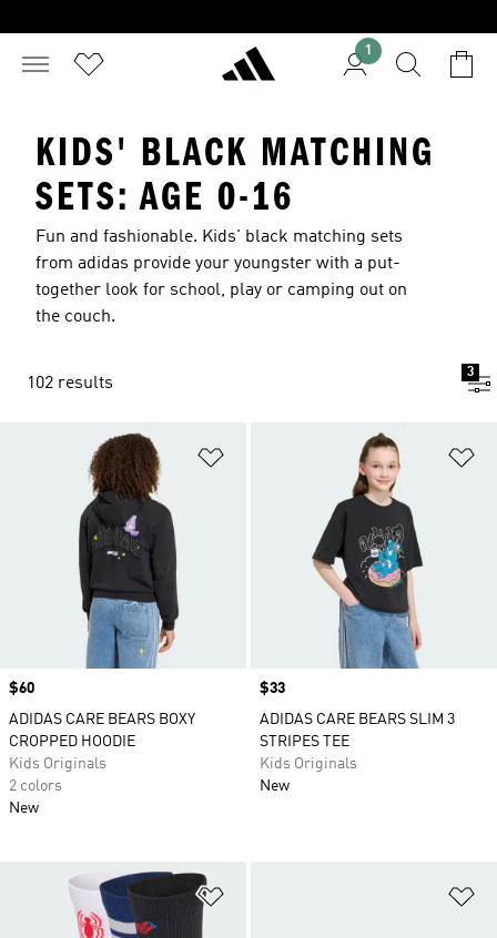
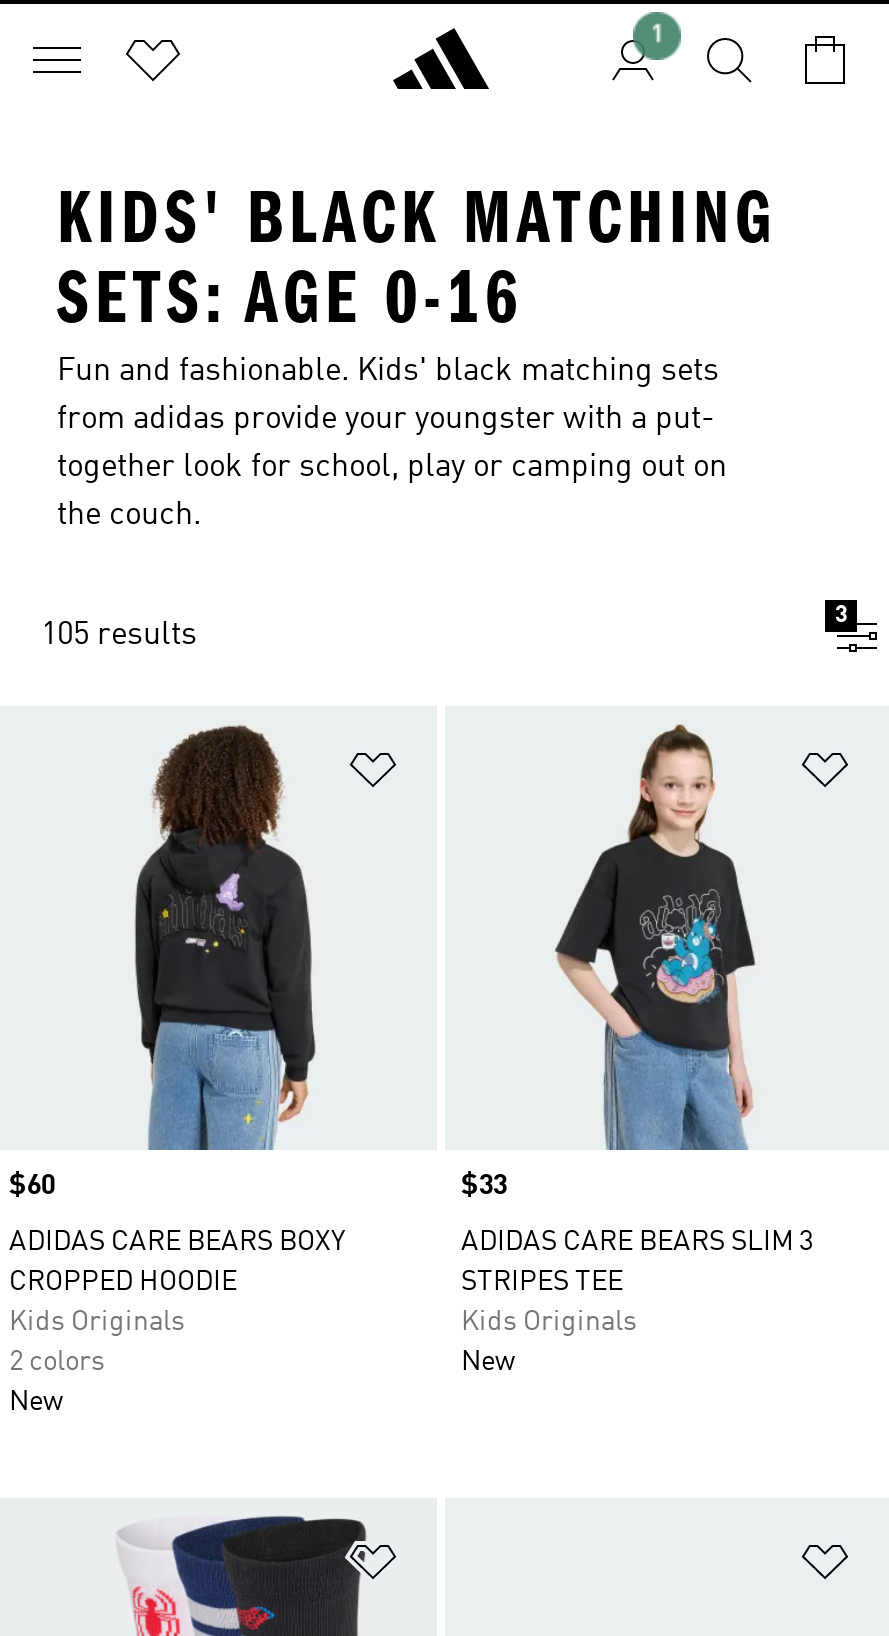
[27,375,113,392] 102 results -> [41,620,197,652] 105 results

